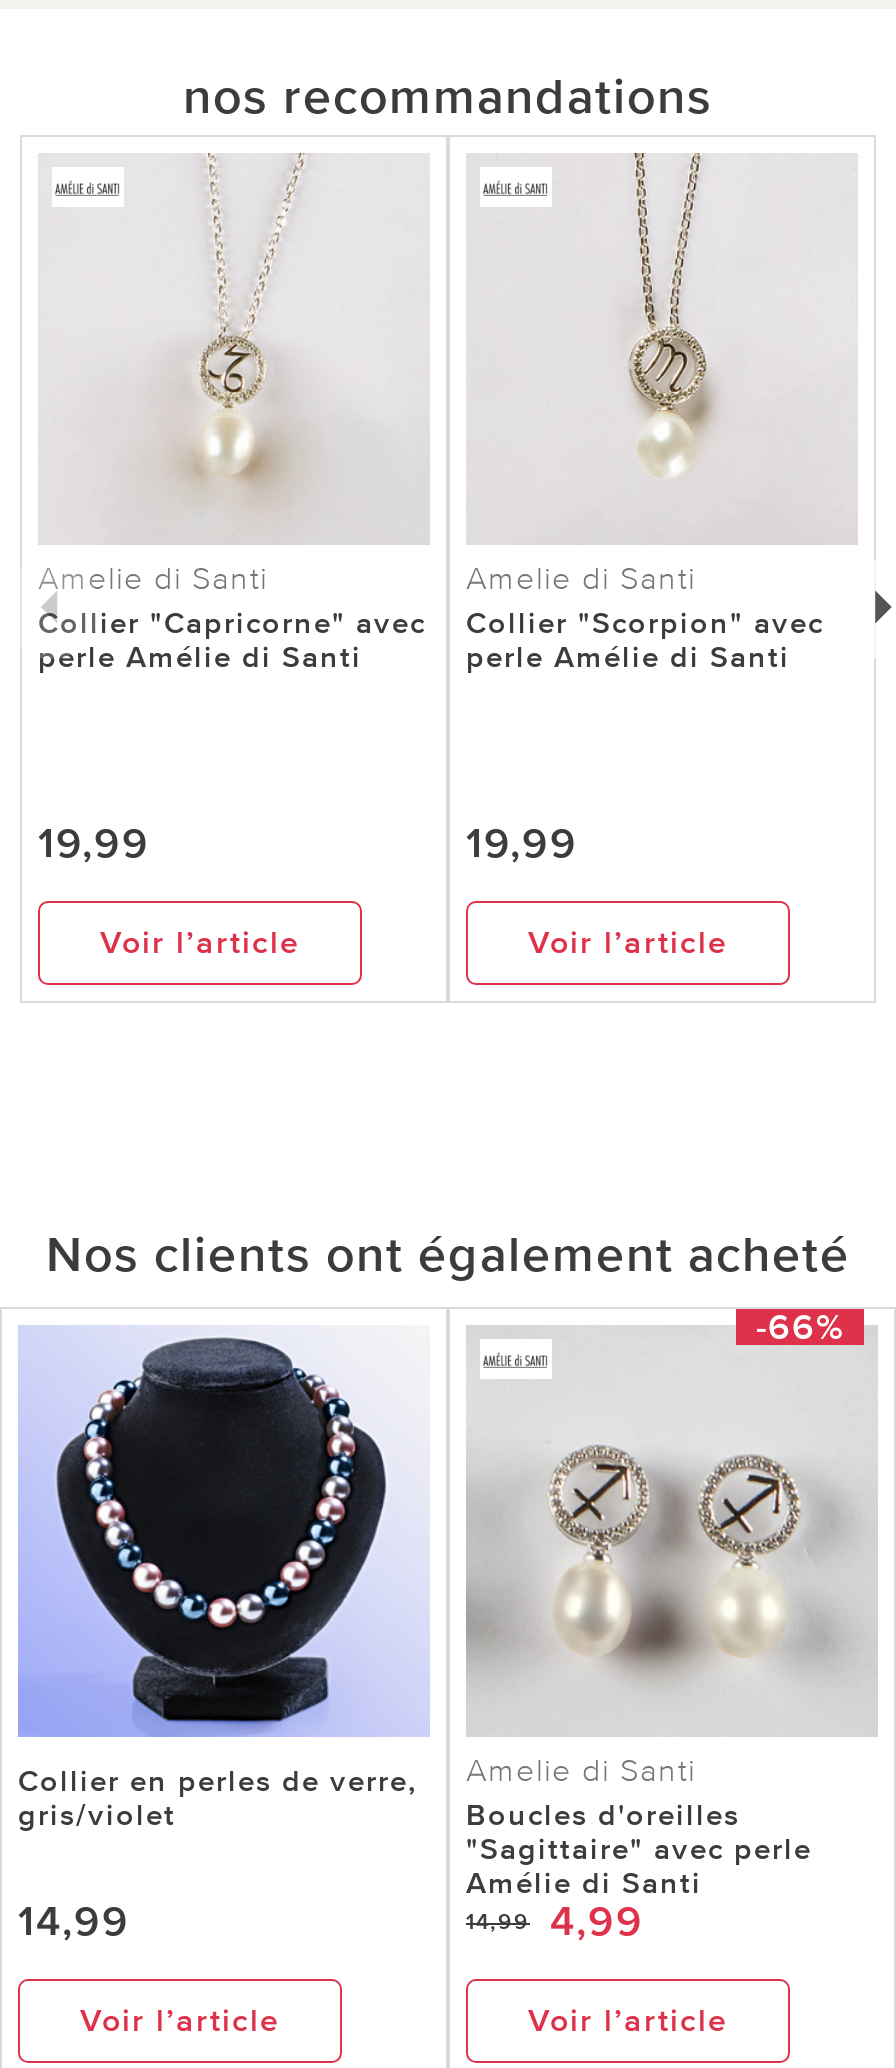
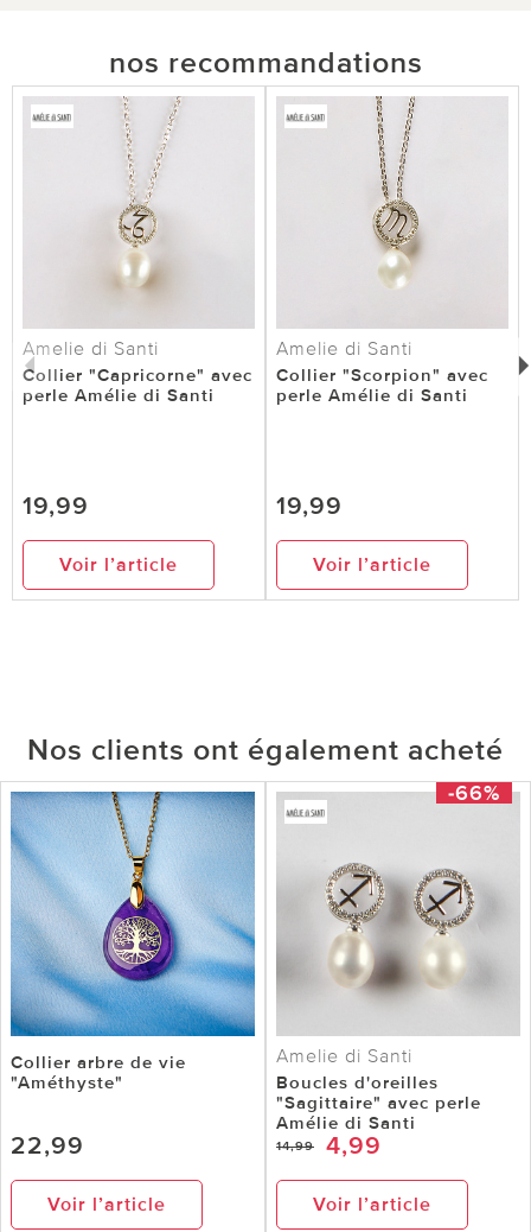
[18,1325,430,1832] [image] | Collier en perles de verre, | gris/violet -> [9,790,256,1093] [image] | Collier arbre de vie | "Améthyste"
[18,1896,130,1946] 14,99 -> [11,1131,84,1160] 22,99

